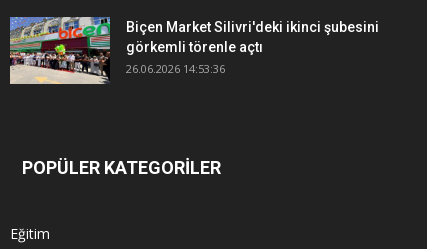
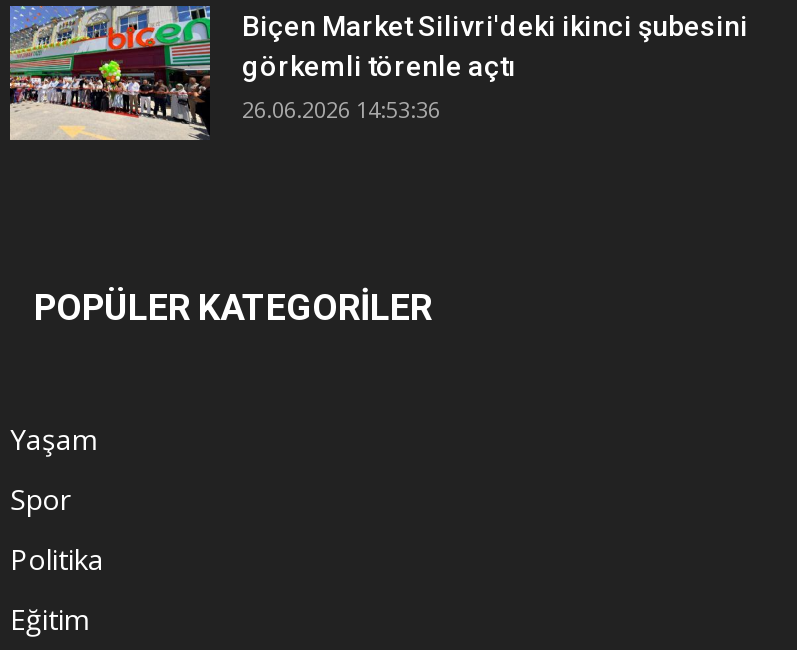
none -> [10,420,104,578] Yaşam | Spor | Politika

